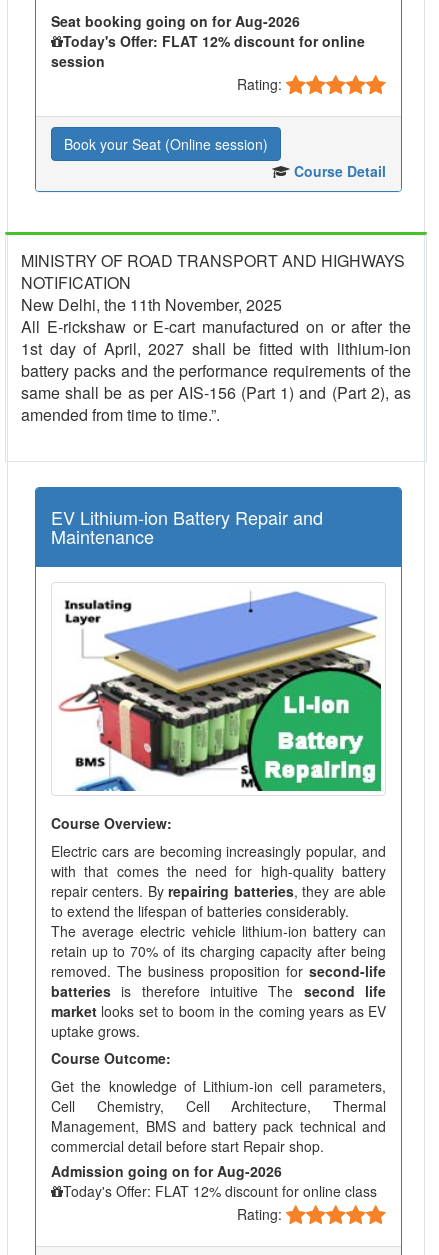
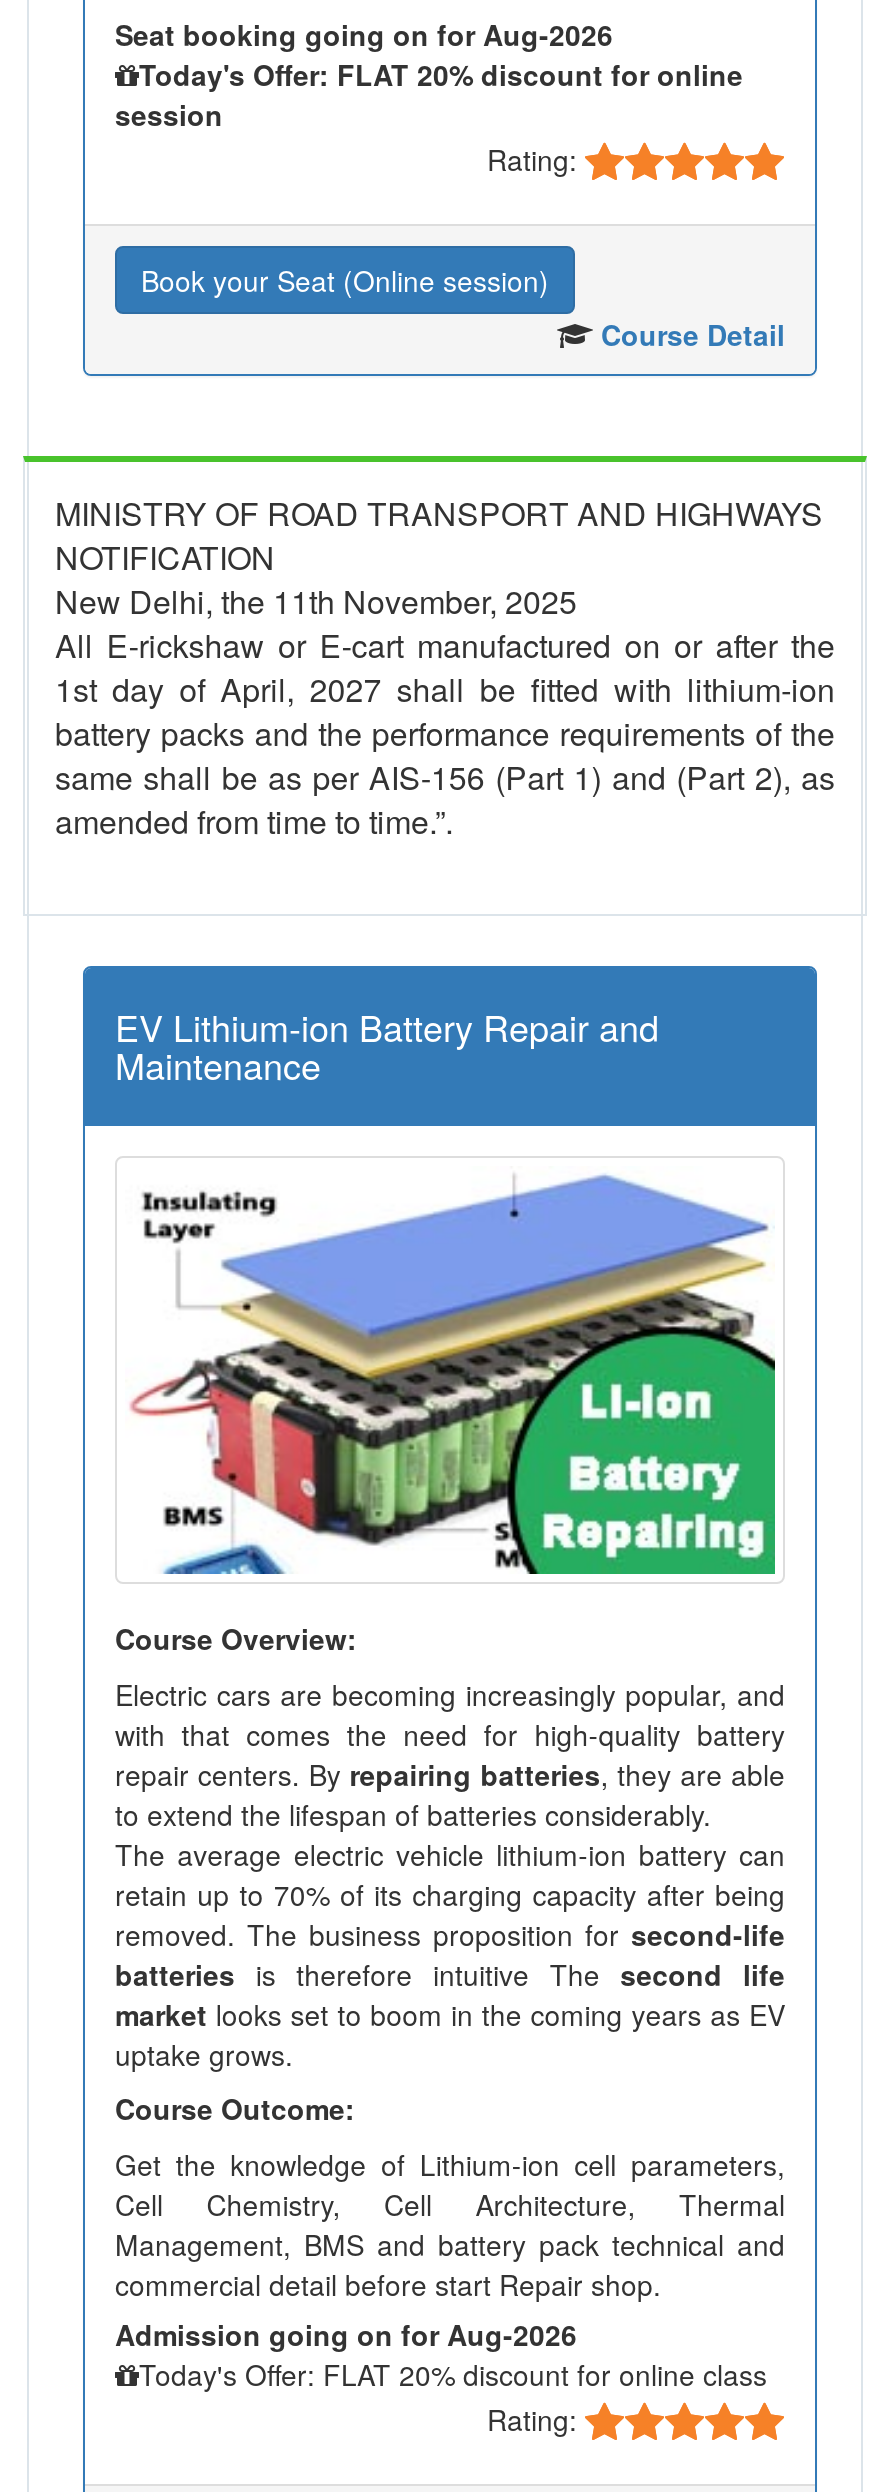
[63,31,365,51] Today's Offer: FLAT 12% discount for online -> [139,53,743,93] Today's Offer: FLAT 20% discount for online
[63,1181,377,1201] Today's Offer: FLAT 12% discount for online class -> [139,2354,767,2394] Today's Offer: FLAT 20% discount for online class

